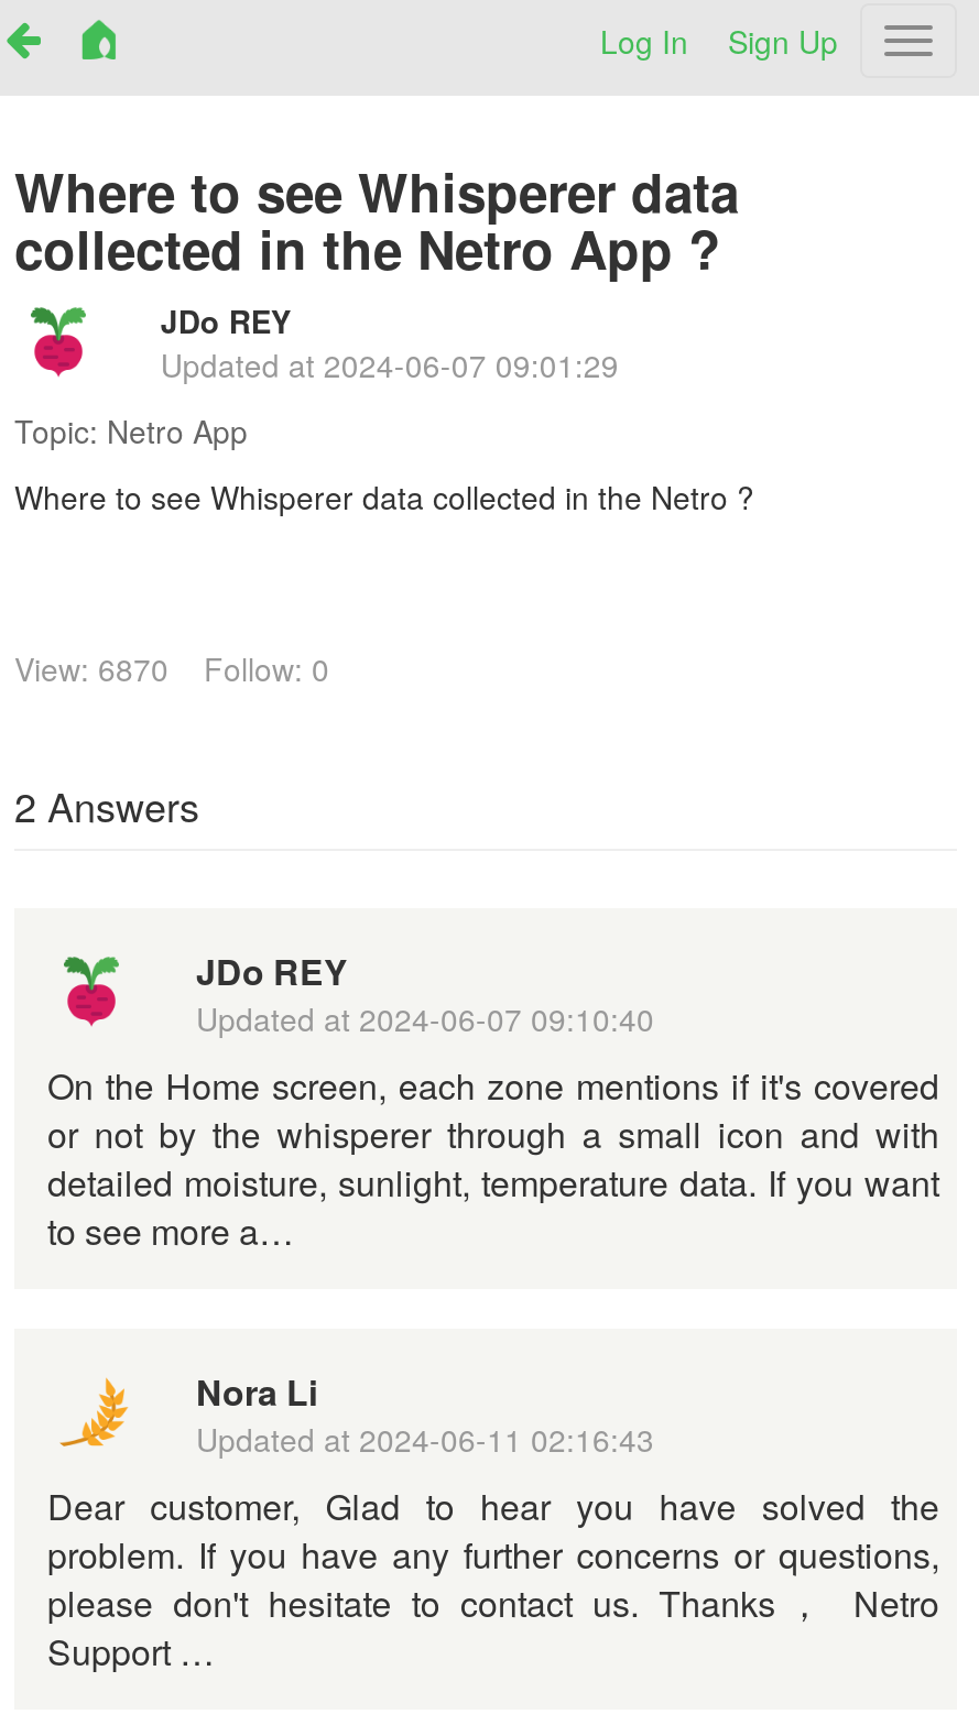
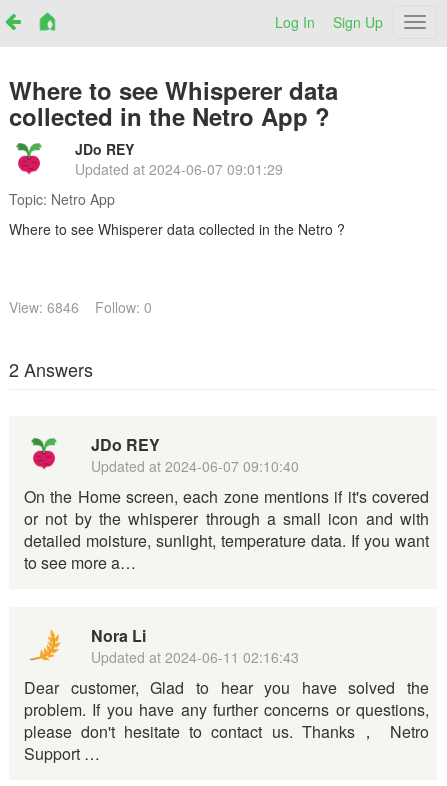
[14,646,329,690] View: 6870 Follow: 0 -> [9,297,152,317] View: 6846 Follow: 0

